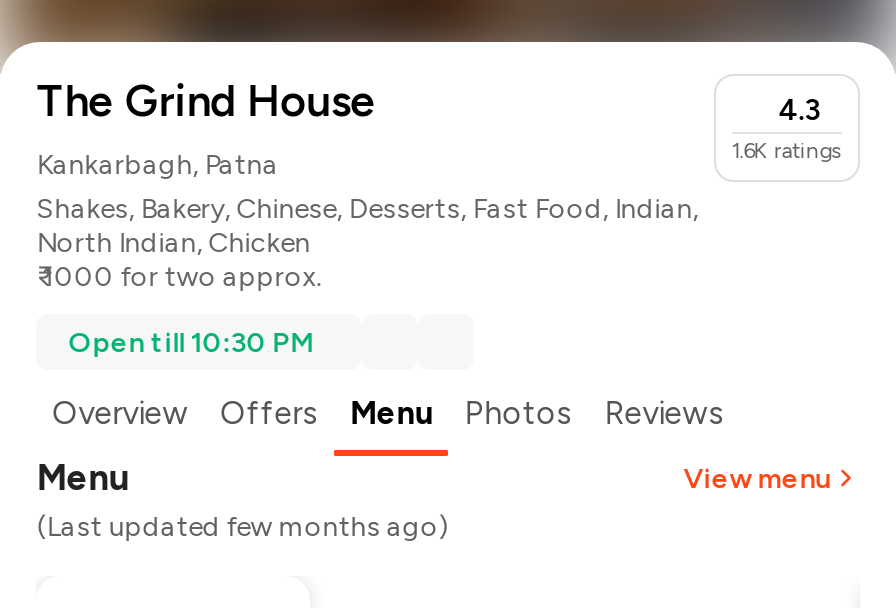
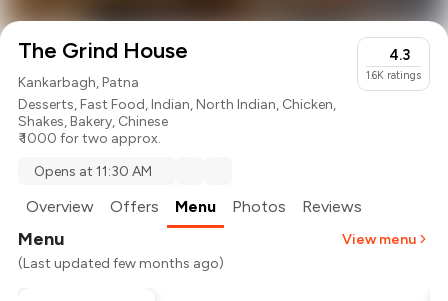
[37,192,699,260] Shakes, Bakery, Chinese, Desserts, Fast Food, Indian, | North Indian, Chicken -> [18,96,336,130] Desserts, Fast Food, Indian, North Indian, Chicken, | Shakes, Bakery, Chinese
[69,326,315,360] Open till 10:30 PM -> [34,163,152,180] Opens at 11:30 AM

